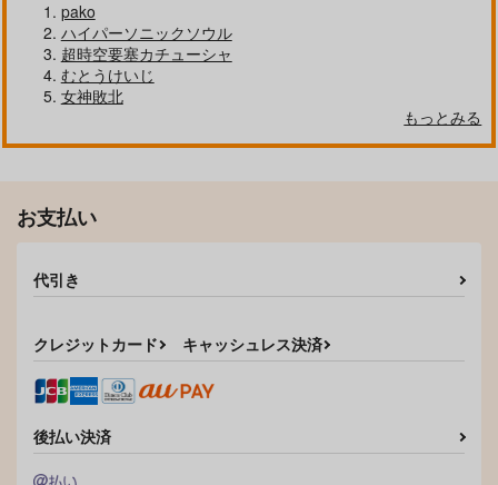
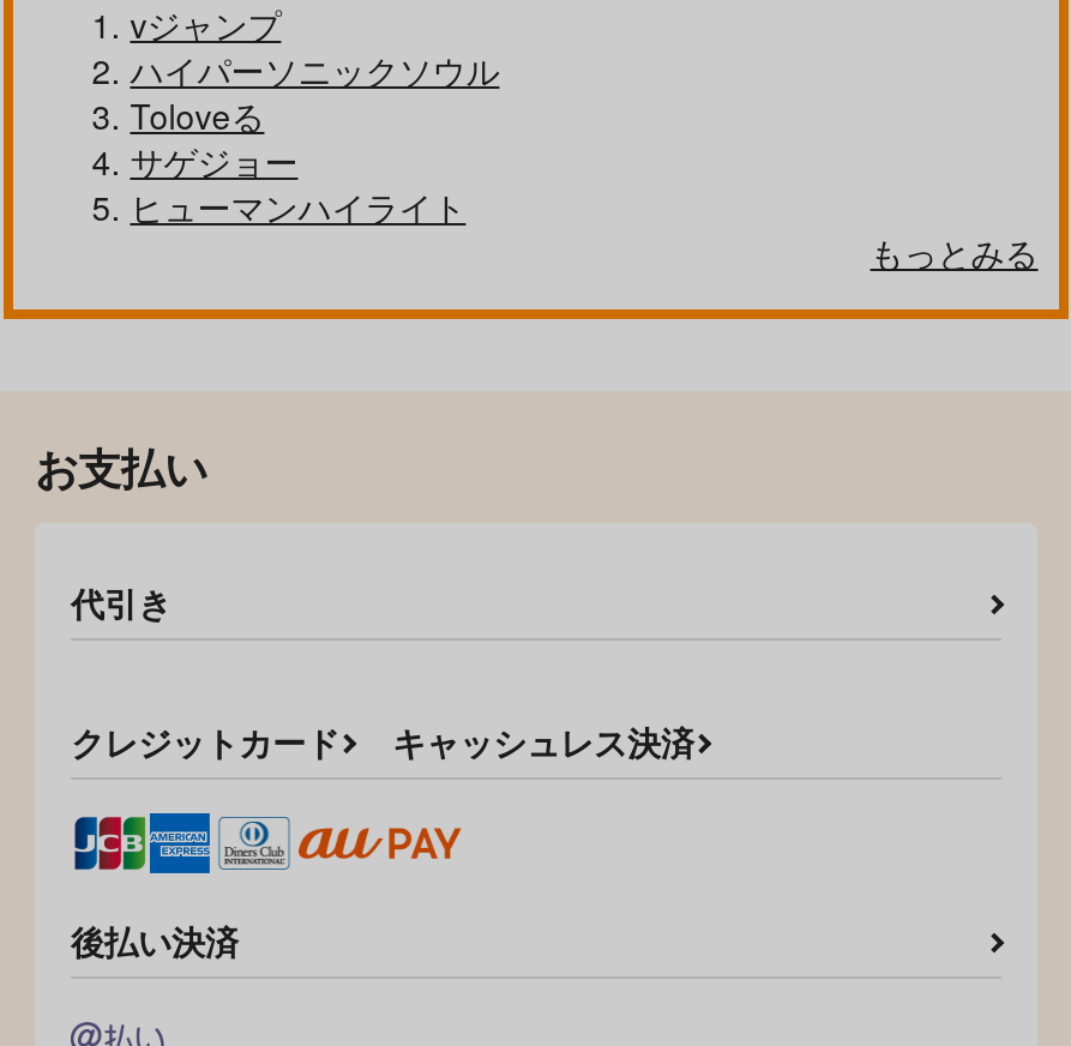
[61,0,95,23] pako -> [130,1,281,49] vジャンプ
[61,43,232,107] 超時空要塞カチューシャ | むとうけいじ | 女神敗北 -> [130,92,466,231] Toloveる | サゲジョー | ヒューマンハイライト

